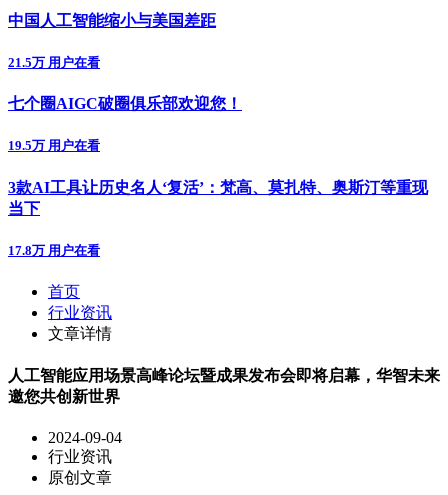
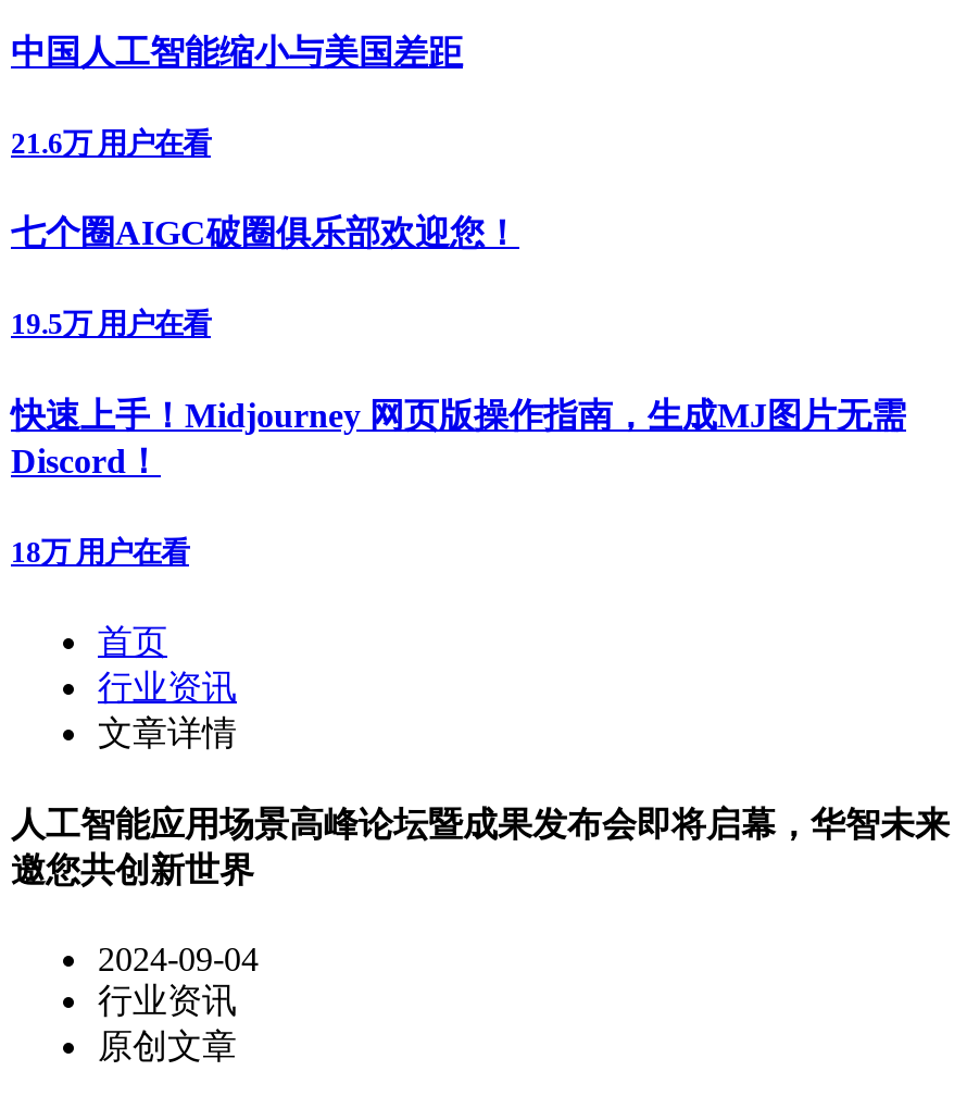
[8,55,100,70] 21.5万 用户在看 -> [11,127,211,160] 21.6万 用户在看
[8,179,428,217] 3款AI工具让历史名人‘复活’：梵高、莫扎特、奥斯汀等重现 | 当下 -> [11,396,906,479] 快速上手！Midjourney 网页版操作指南，生成MJ图片无需 | Discord！
[8,243,100,258] 17.8万 用户在看 -> [11,536,189,568] 18万 用户在看

